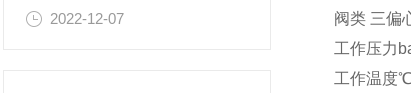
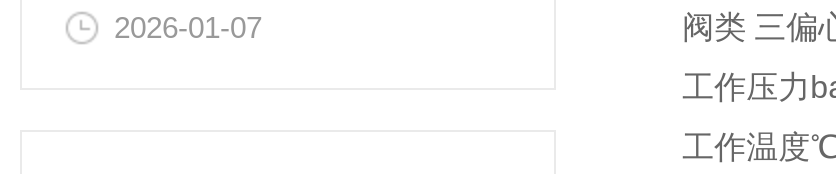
[50,10,124,27] 2022-12-07 -> [114,10,262,44] 2026-01-07

